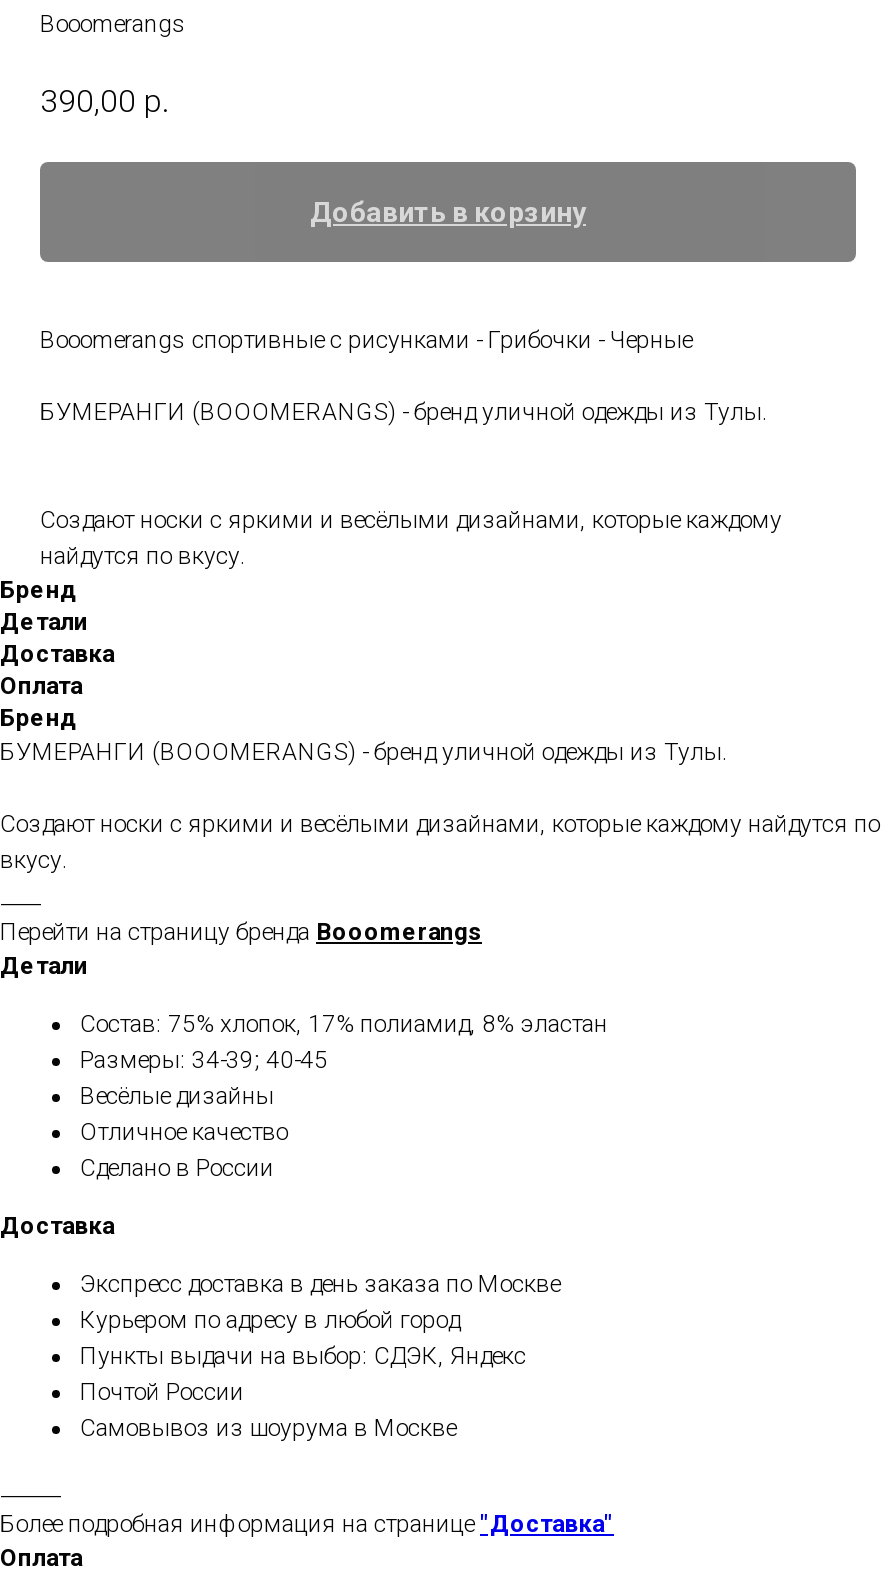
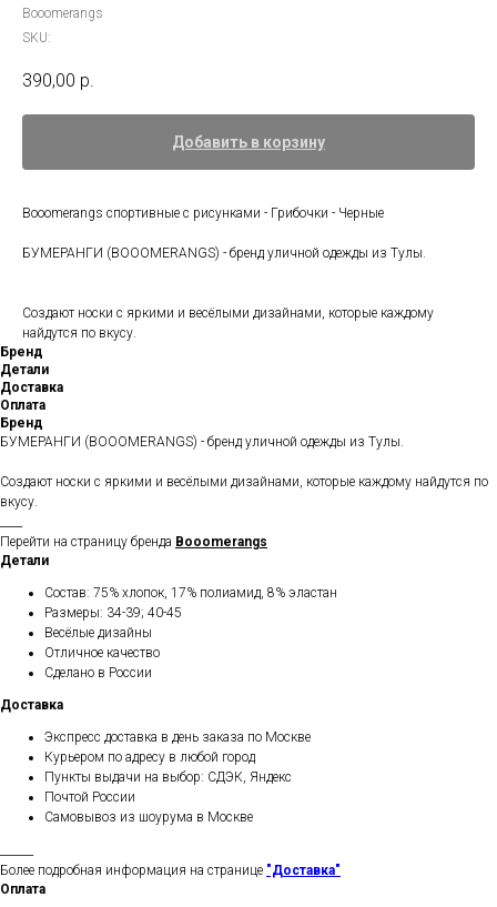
none -> [22,30,51,46] SKU:

